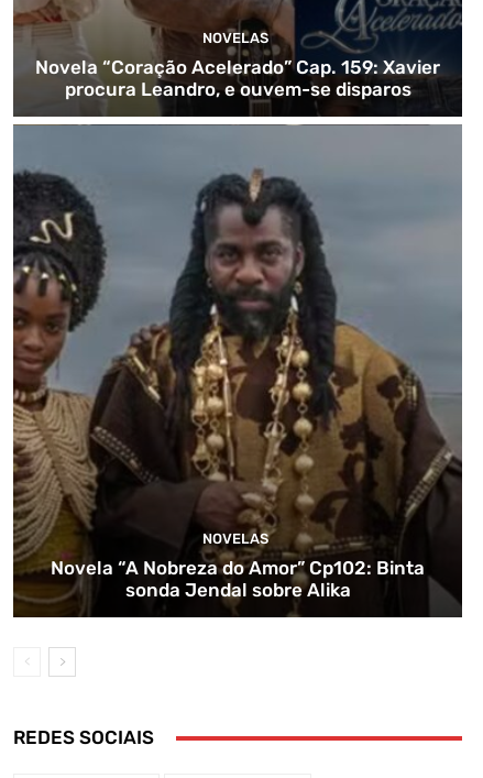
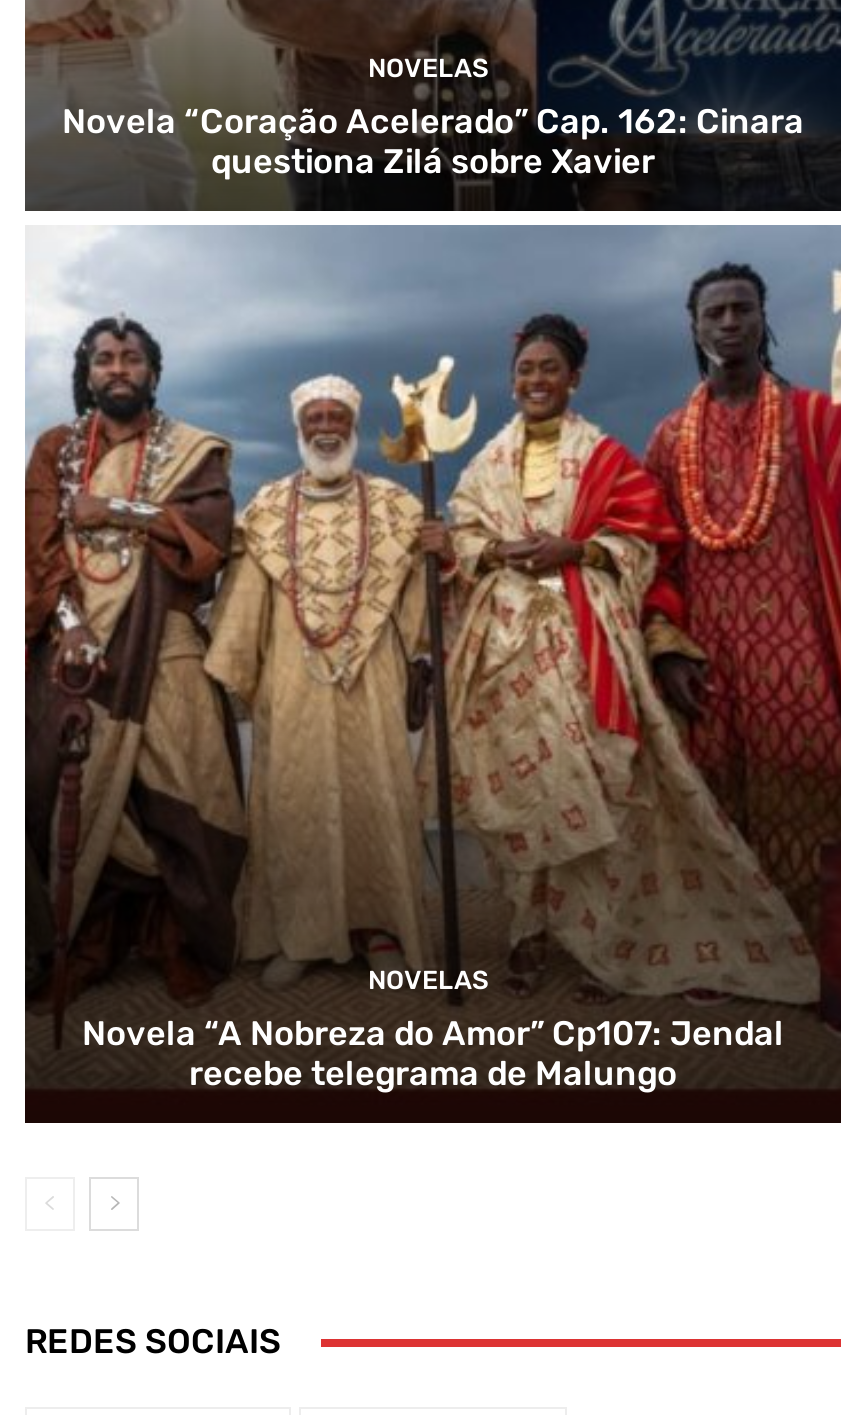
[35,56,440,100] Novela “Coração Acelerado” Cap. 159: Xavier | procura Leandro, e ouvem-se disparos -> [62,101,804,181] Novela “Coração Acelerado” Cap. 162: Cinara | questiona Zilá sobre Xavier
[12,117,463,601] [image] | Novela “A Nobreza do Amor” Cp102: Binta | sonda Jendal sobre Alika -> [23,226,843,1093] [image] | Novela “A Nobreza do Amor” Cp107: Jendal | recebe telegrama de Malungo

